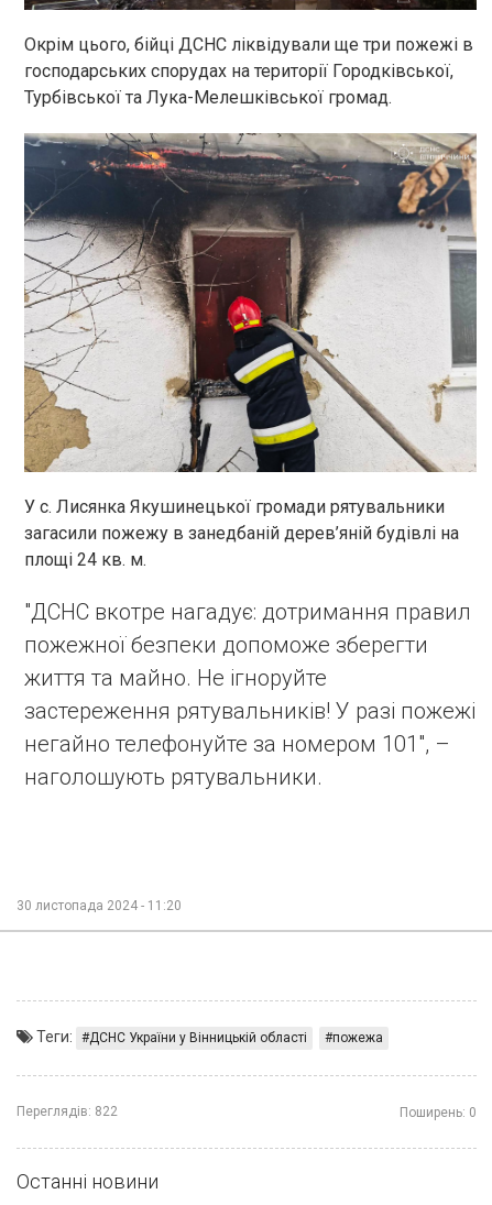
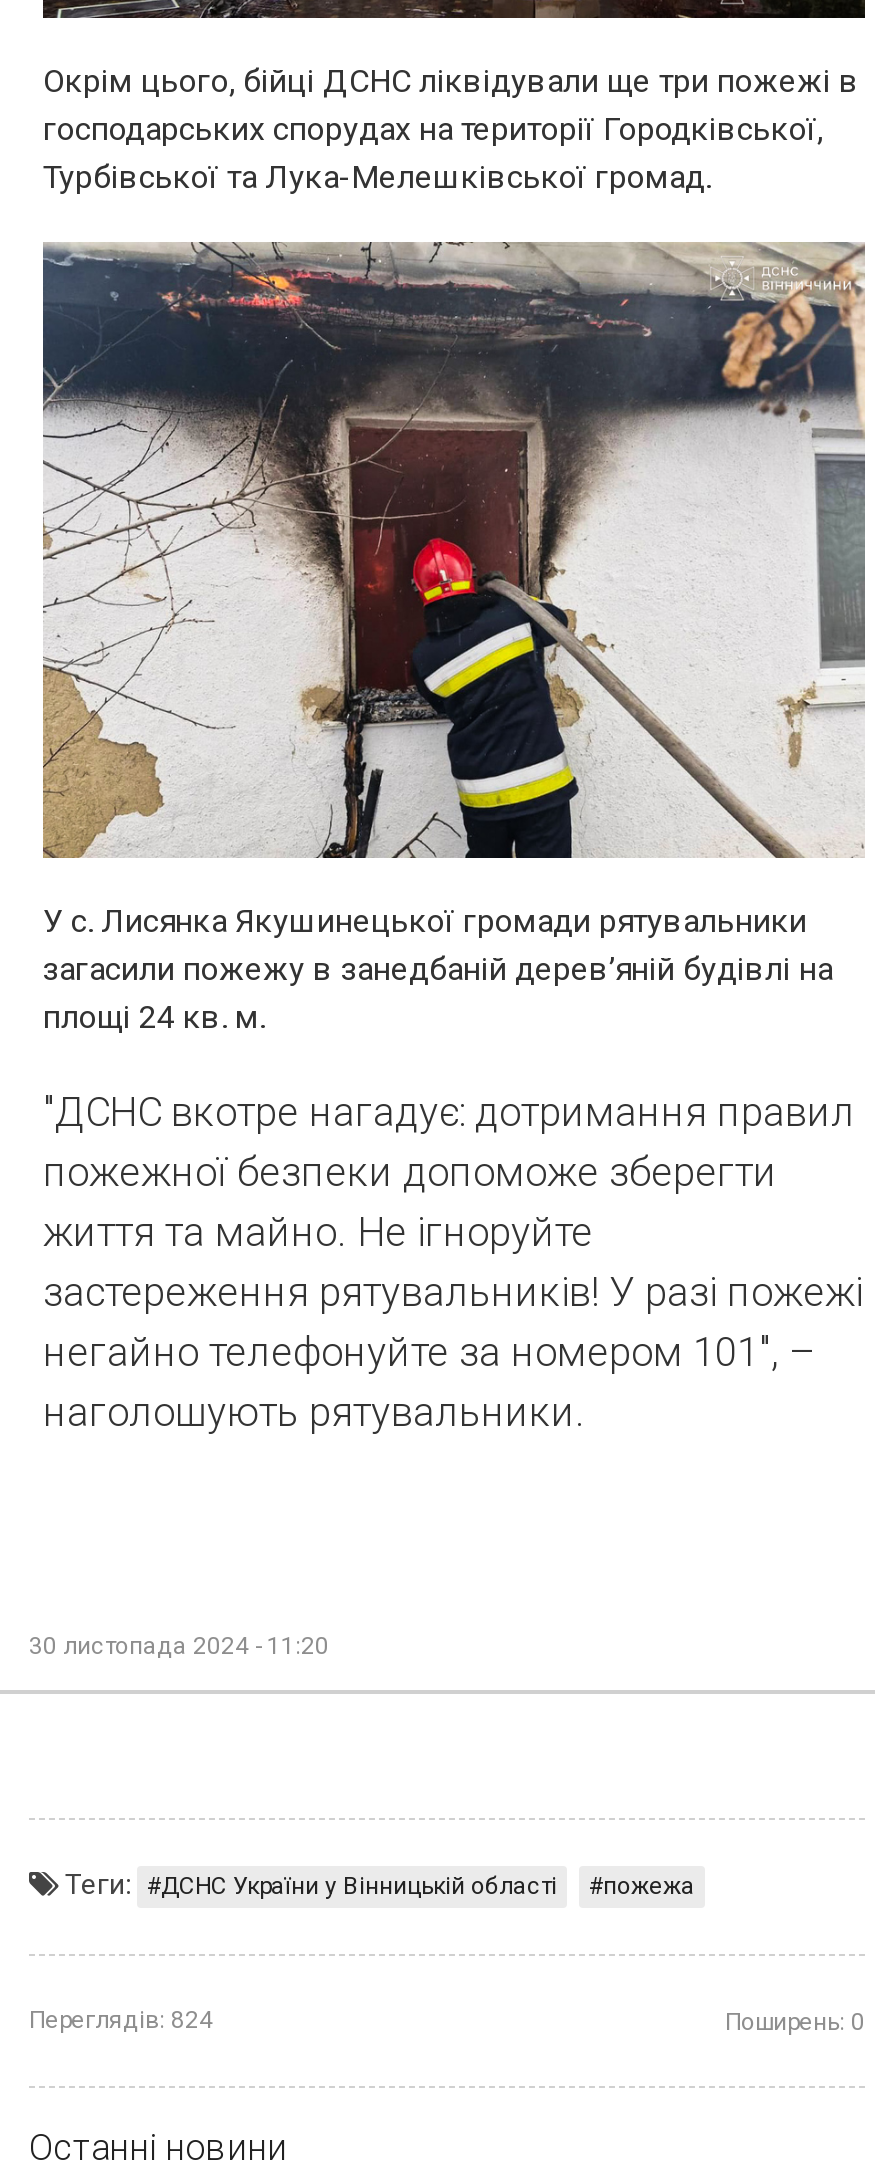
[17,1104,118,1119] Переглядів: 822 -> [29,2007,213,2035] Переглядів: 824

